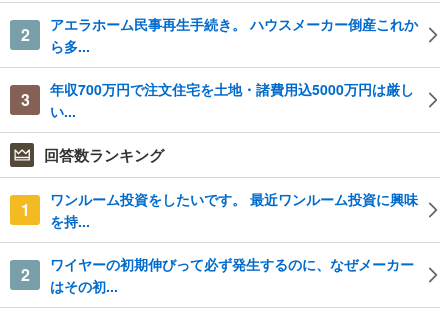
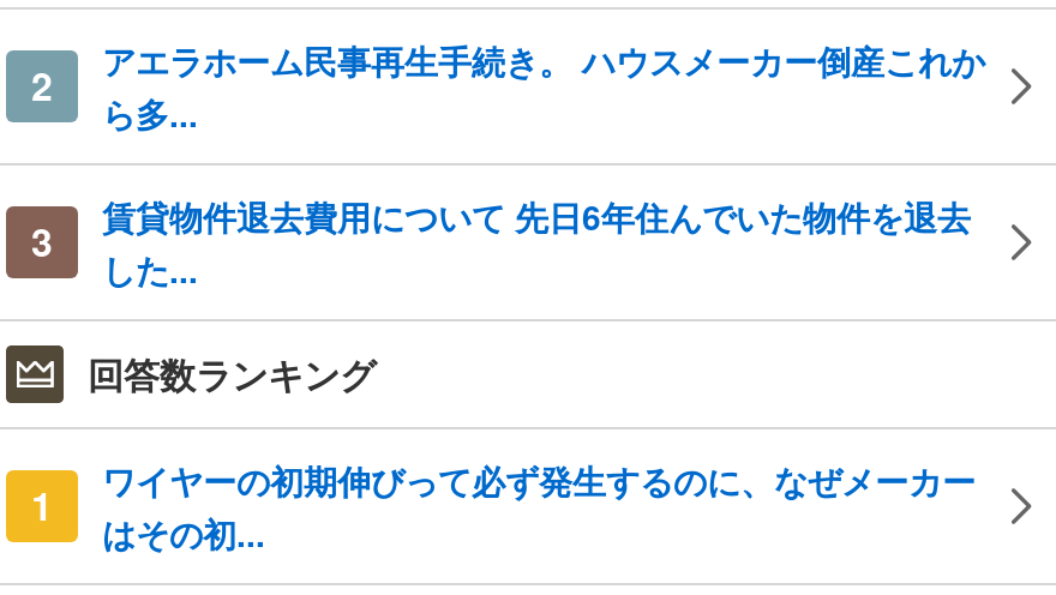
[50,79,414,121] 年収700万円で注文住宅を土地・諸費用込5000万円は厳し | い... -> [102,193,971,294] 賃貸物件退去費用について 先日6年住んでいた物件を退去 | した...
[20,189,418,286] ワンルーム投資をしたいです。 最近ワンルーム投資に興味 | を持... | 2 -> none

